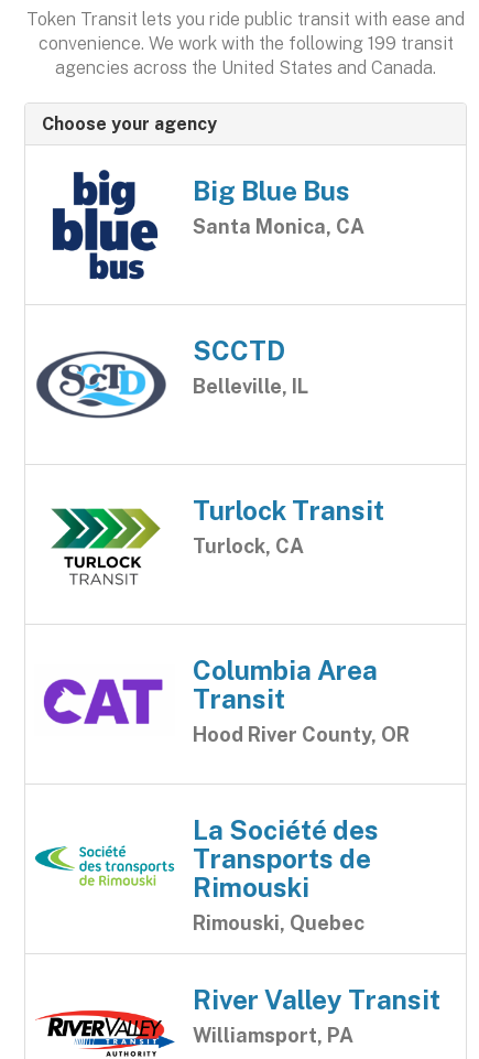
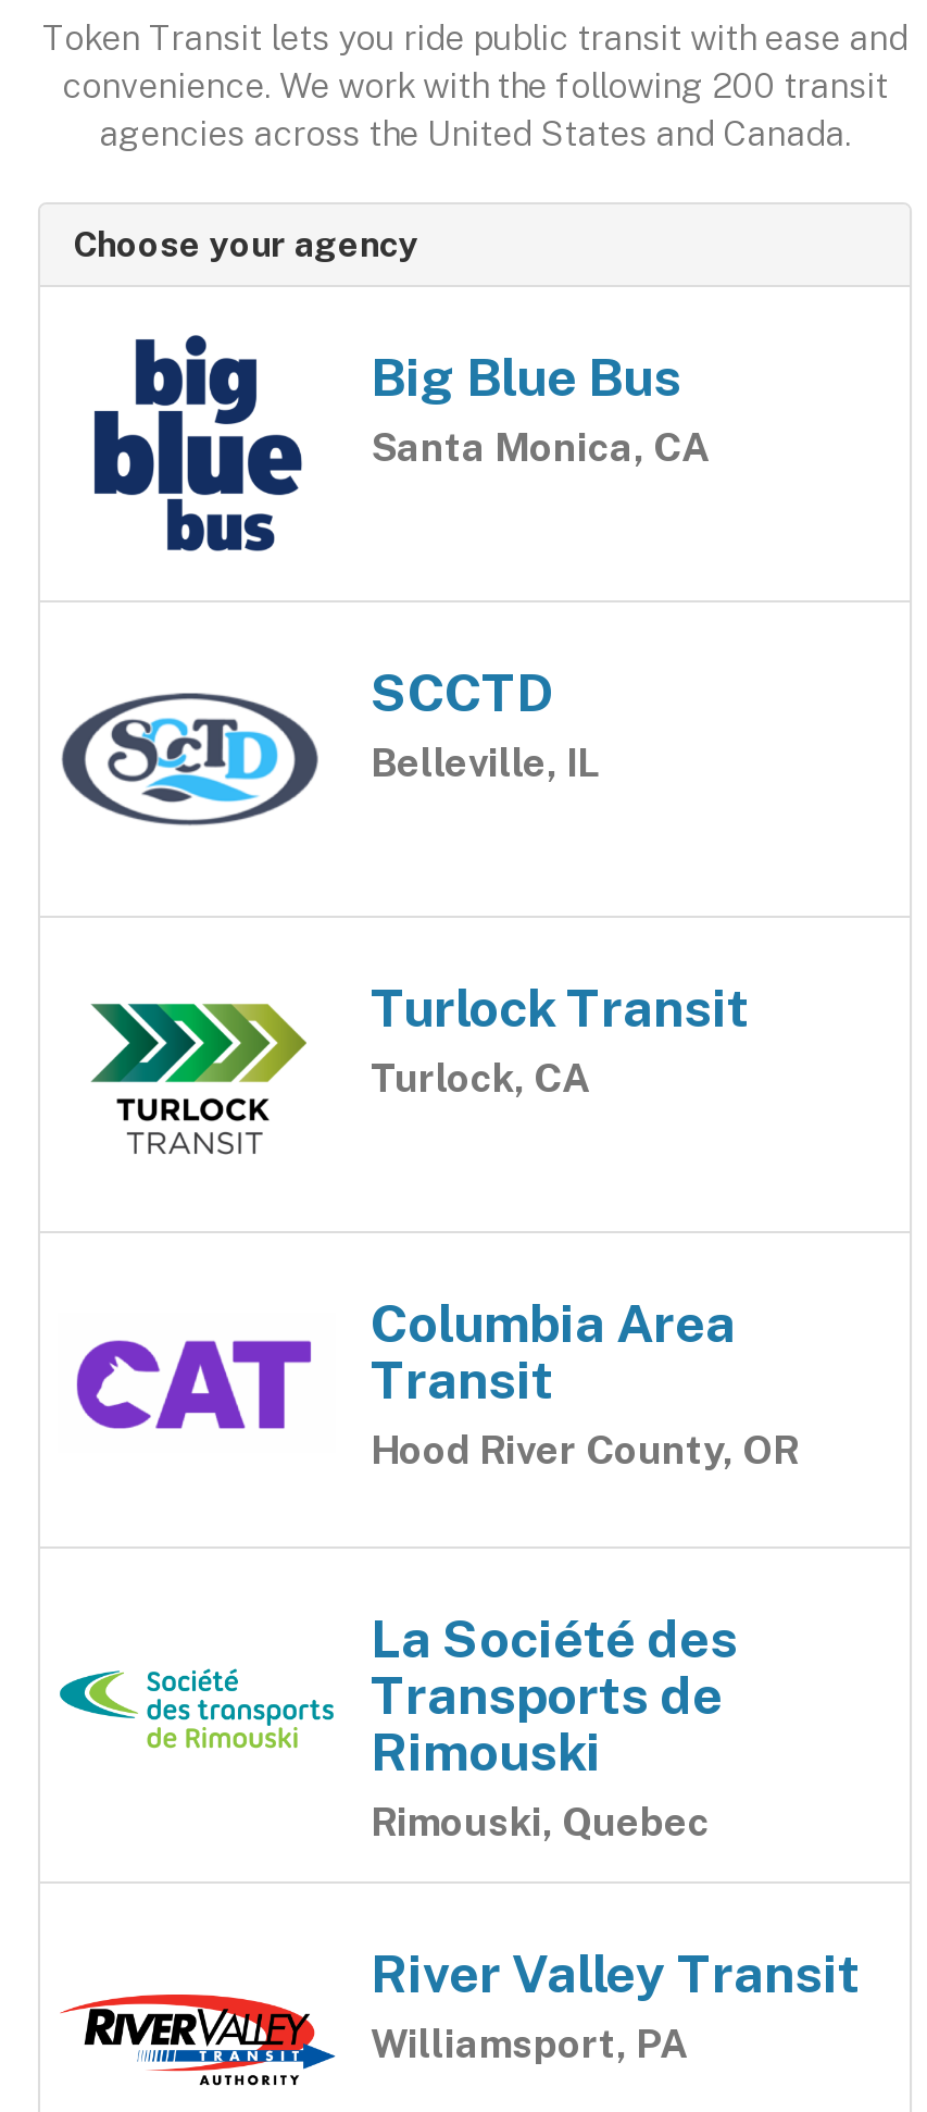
[38,33,453,54] convenience. We work with the following 199 transit -> [62,65,888,107] convenience. We work with the following 200 transit

